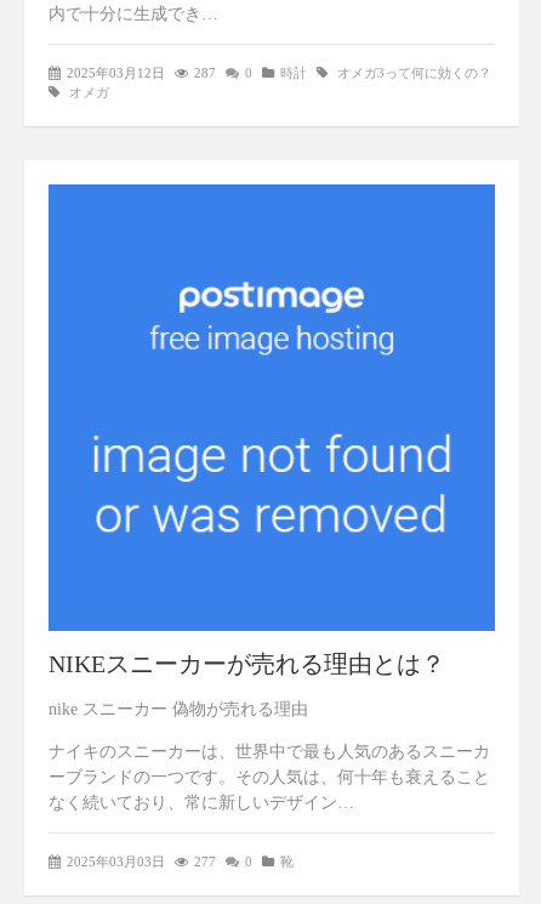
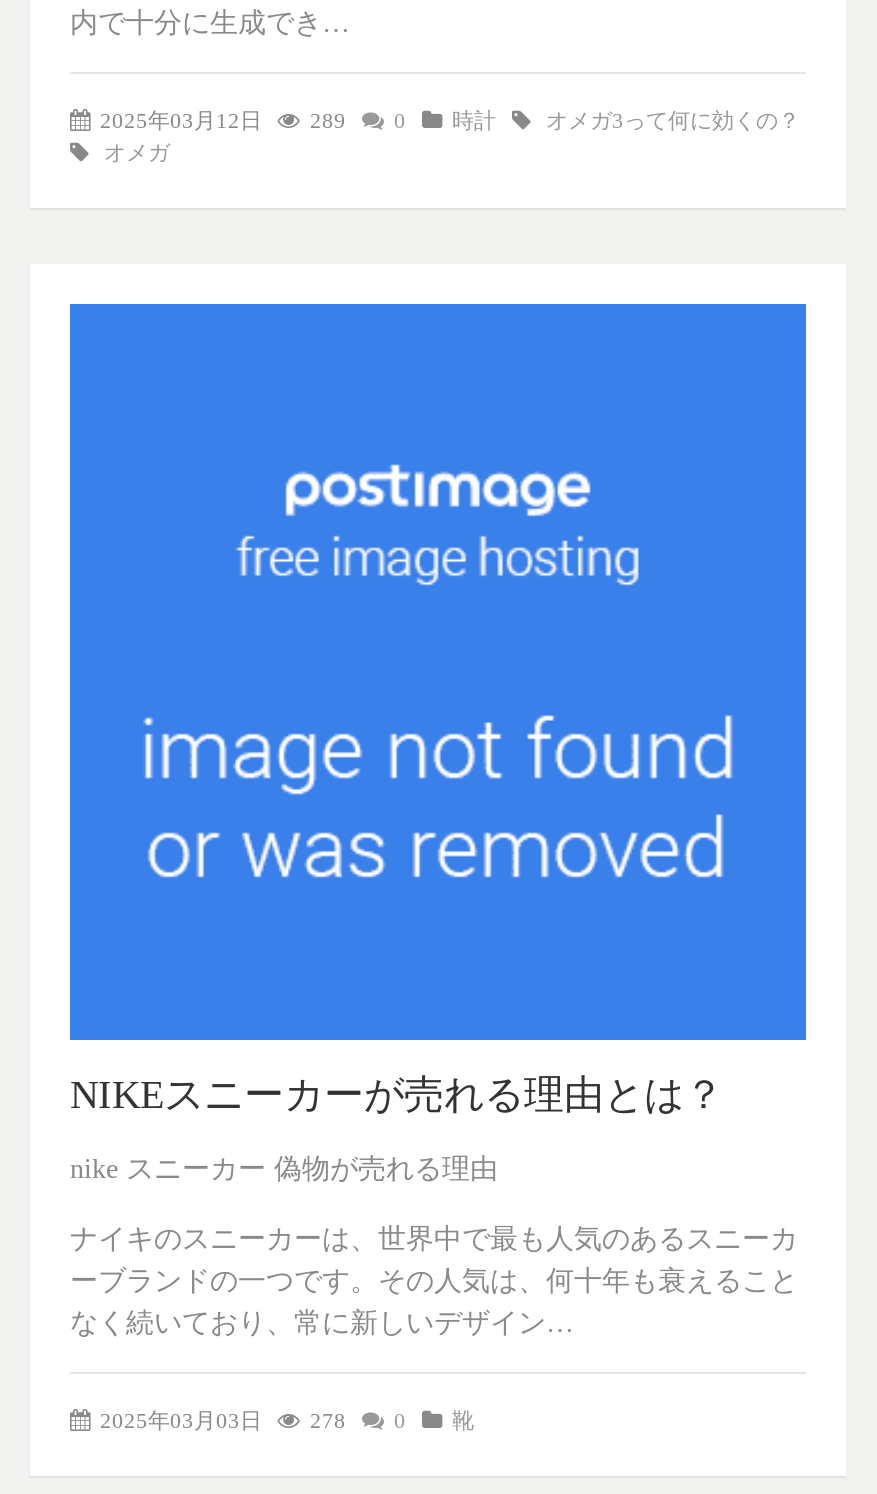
[67,65,307,79] 2025年03月12日 287 0 時計 -> [100,107,496,131] 2025年03月12日 289 0 時計
[194,854,216,868] 277 -> [310,1407,346,1431] 278

